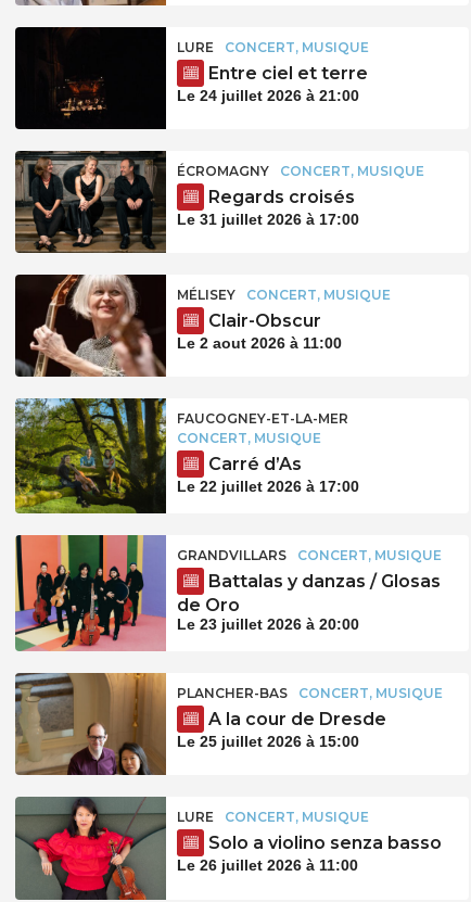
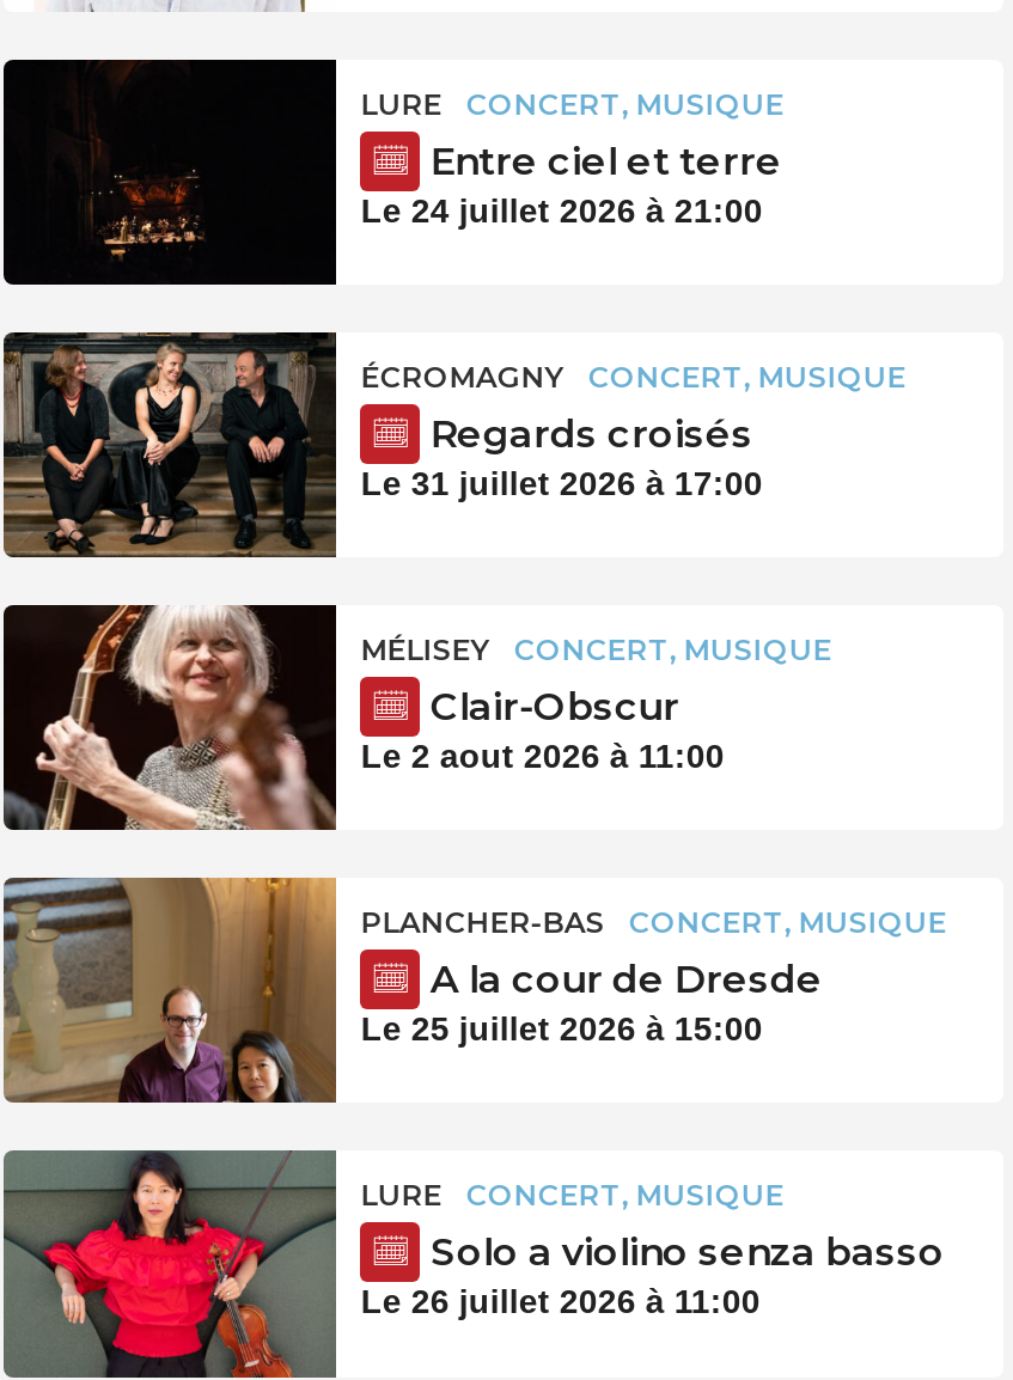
[15,397,360,514] [image] | FAUCOGNEY-ET-LA-MER | CONCERT, MUSIQUE | Carré d’As | Le 22 juillet 2026 à 17:00 -> none
[15,522,442,651] [image] | GRANDVILLARS | CONCERT, MUSIQUE | Battalas y danzas / Glosas | de Oro | Le 23 juillet 2026 à 20:00 -> none

